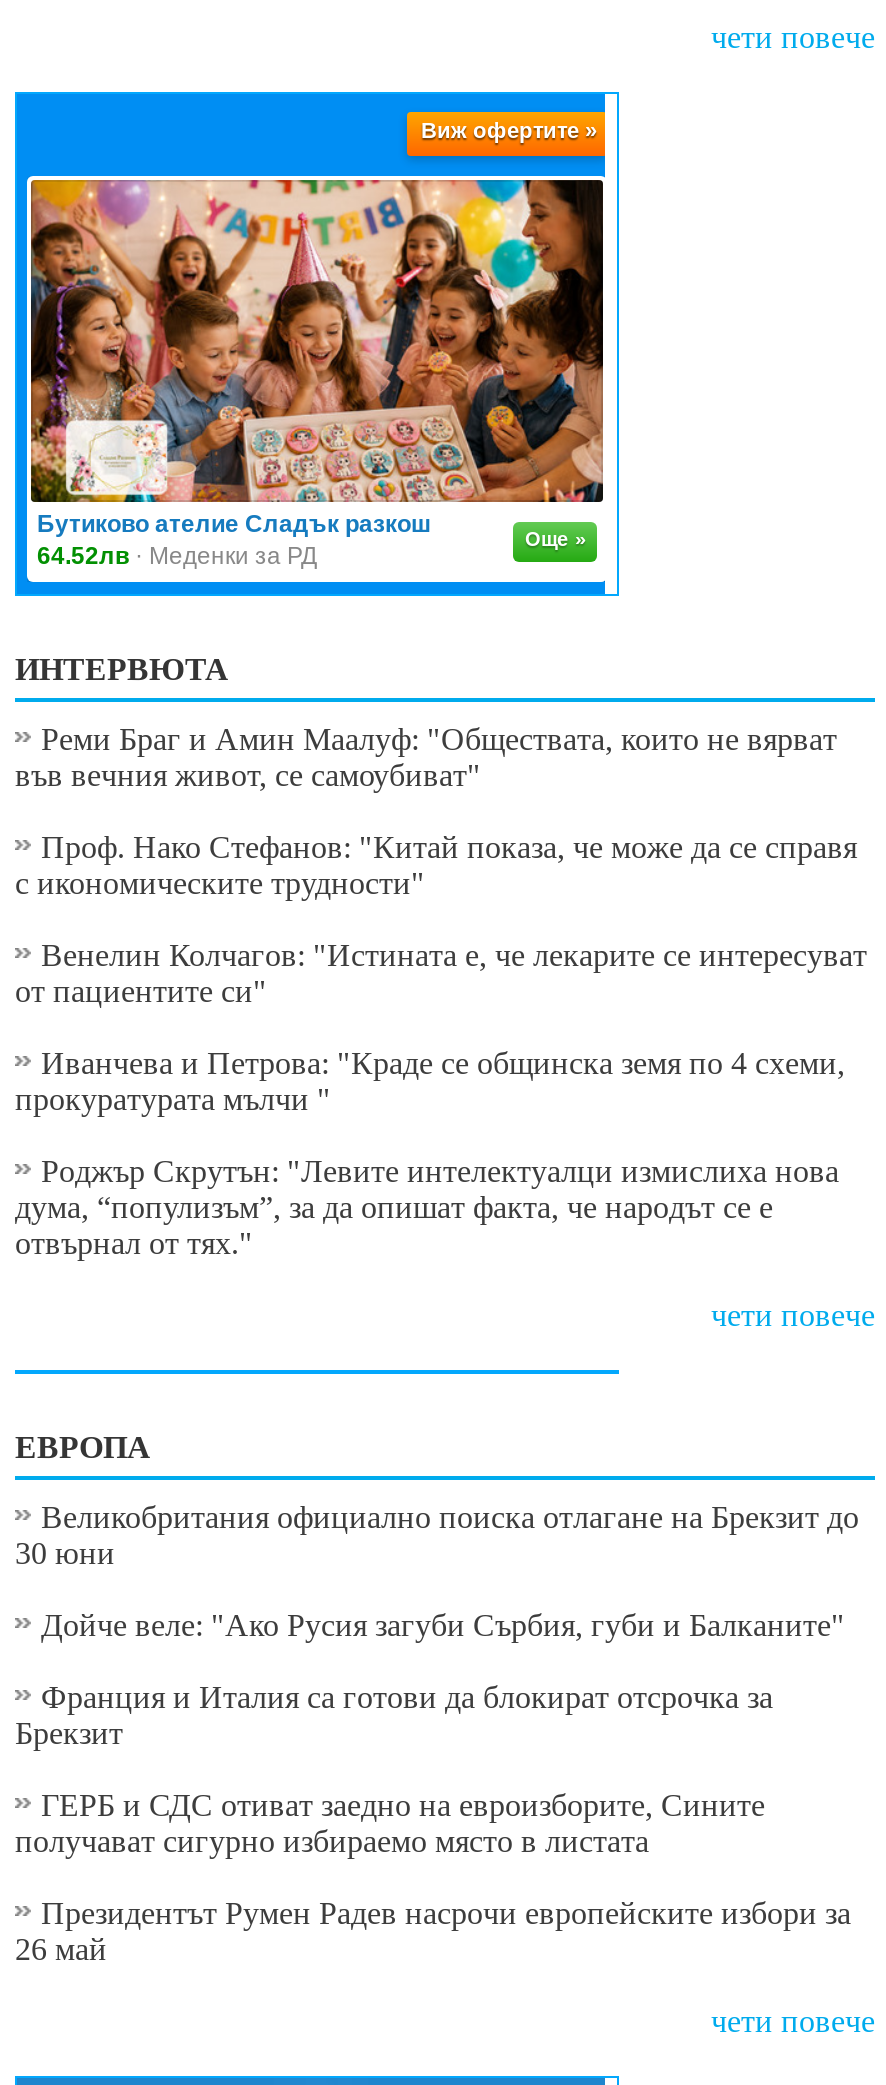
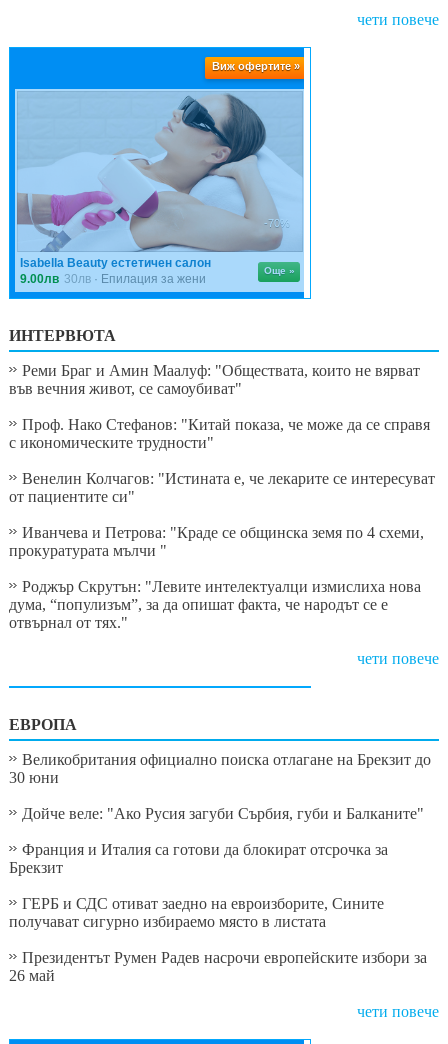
[29,178,605,580] [image] -> [15,89,304,292] [image]

